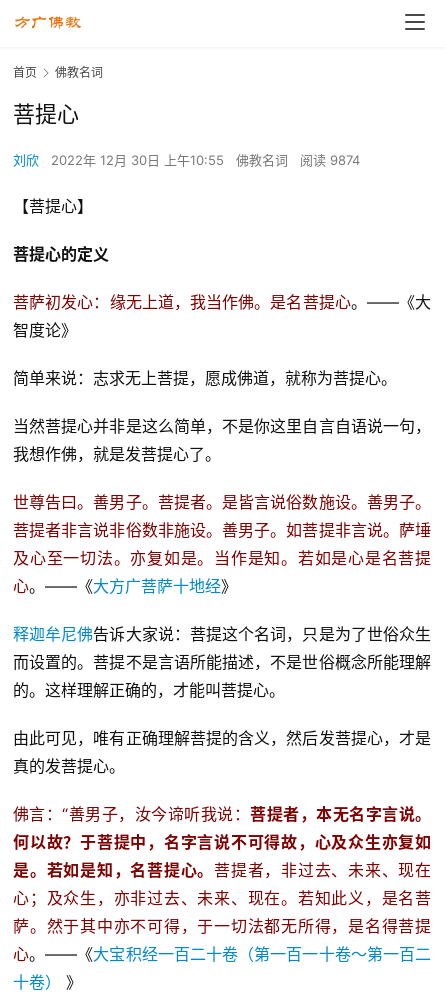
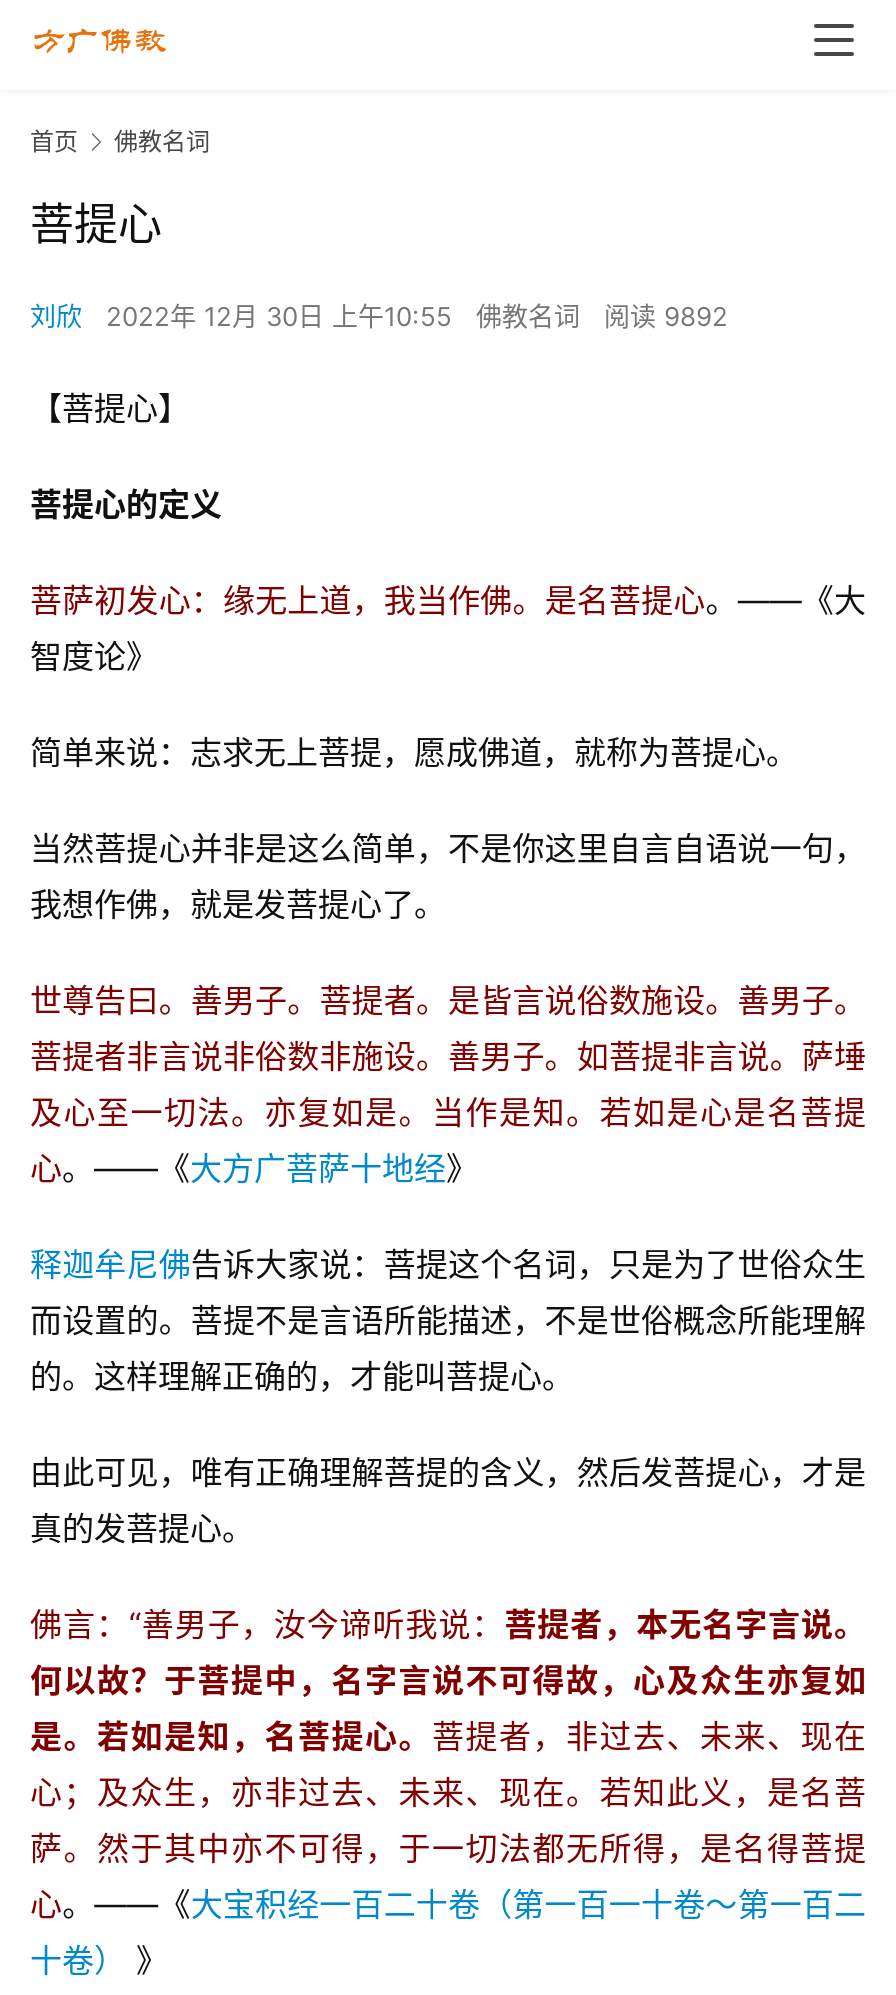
[13,152,360,168] 刘欣 2022年 12月 30日 上午10:55 佛教名词 阅读 9874 -> [30,300,728,332] 刘欣 2022年 12月 30日 上午10:55 佛教名词 阅读 9892

